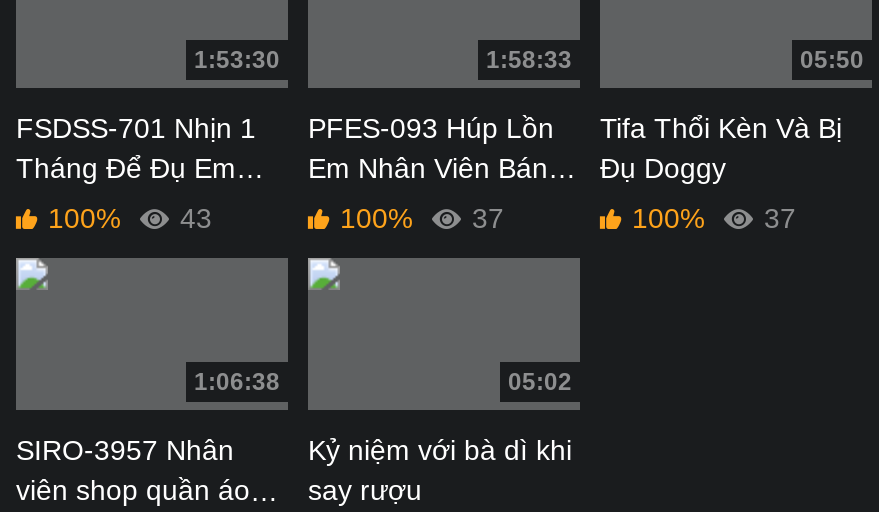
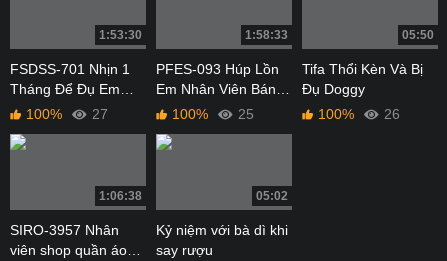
[180,202,212,234] 43 -> [92,106,108,122] 27
[472,202,504,234] 37 -> [238,106,254,122] 25
[632,202,796,234] 100% 37 -> [318,106,400,122] 100% 26

